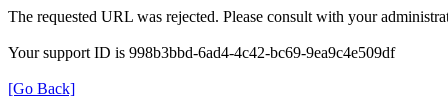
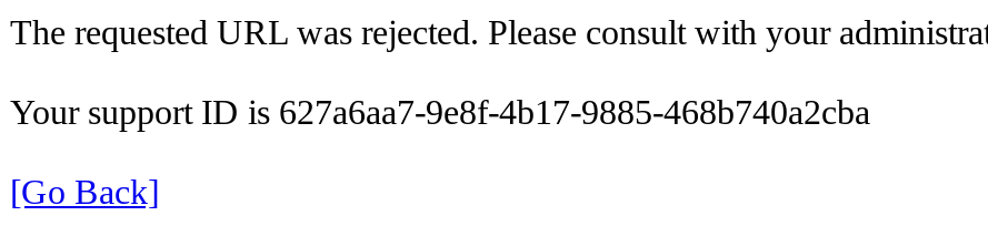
[8,44,395,61] Your support ID is 998b3bbd-6ad4-4c42-bc69-9ea9c4e509df -> [10,93,870,131] Your support ID is 627a6aa7-9e8f-4b17-9885-468b740a2cba

